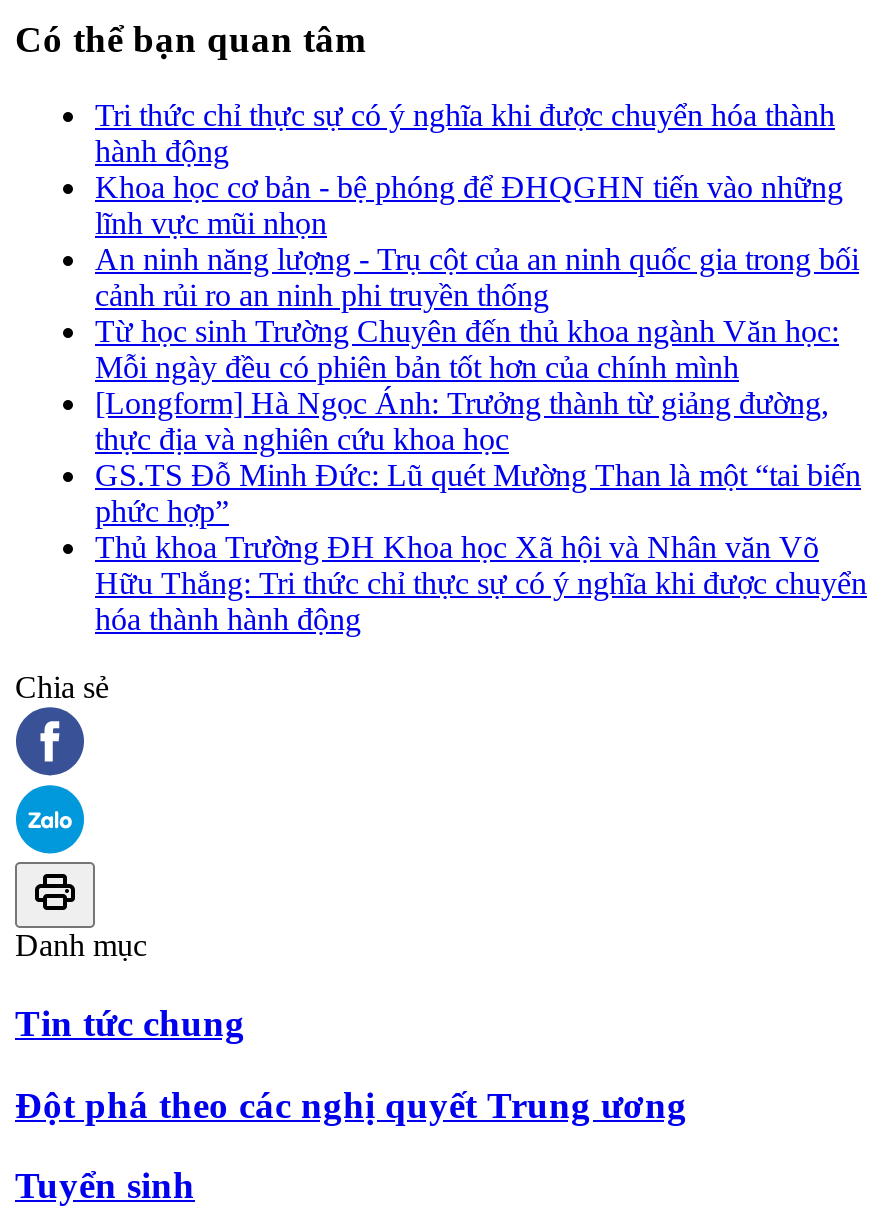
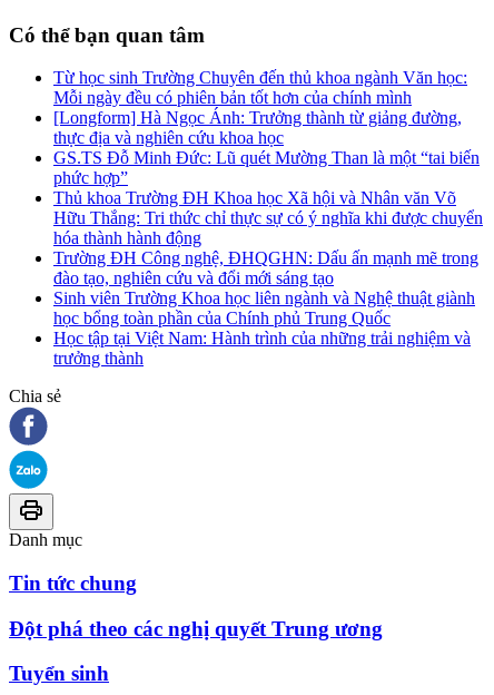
[95,99,859,313] Tri thức chỉ thực sự có ý nghĩa khi được chuyển hóa thành | hành động | Khoa học cơ bản - bệ phóng để ĐHQGHN tiến vào những | lĩnh vực mũi nhọn | An ninh năng lượng - Trụ cột của an ninh quốc gia trong bối | cảnh rủi ro an ninh phi truyền thống -> none
moved [95,315,867,637] -> [53,68,483,248]: Từ học sinh Trường Chuyên đến thủ khoa ngành Văn học: | Mỗi ngày đều có phiên bản tốt hơn của chính mình | [Longform] Hà Ngọc Ánh: Trưởng thành từ giảng đường, | ... | Hữu Thắng: Tri thức chỉ thực sự có ý nghĩa khi được chuyển | hóa thành hành động
none -> [53,249,478,368] Trường ĐH Công nghệ, ĐHQGHN: Dấu ấn mạnh mẽ trong | đào tạo, nghiên cứu và đổi mới sáng tạo | Sinh viên Trường Khoa học liên ngành và Nghệ thuật giành | học bổng toàn phần của Chính phủ Trung Quốc | Học tập tại Việt Nam: Hành trình của những trải nghiệm và | trưởng thành

